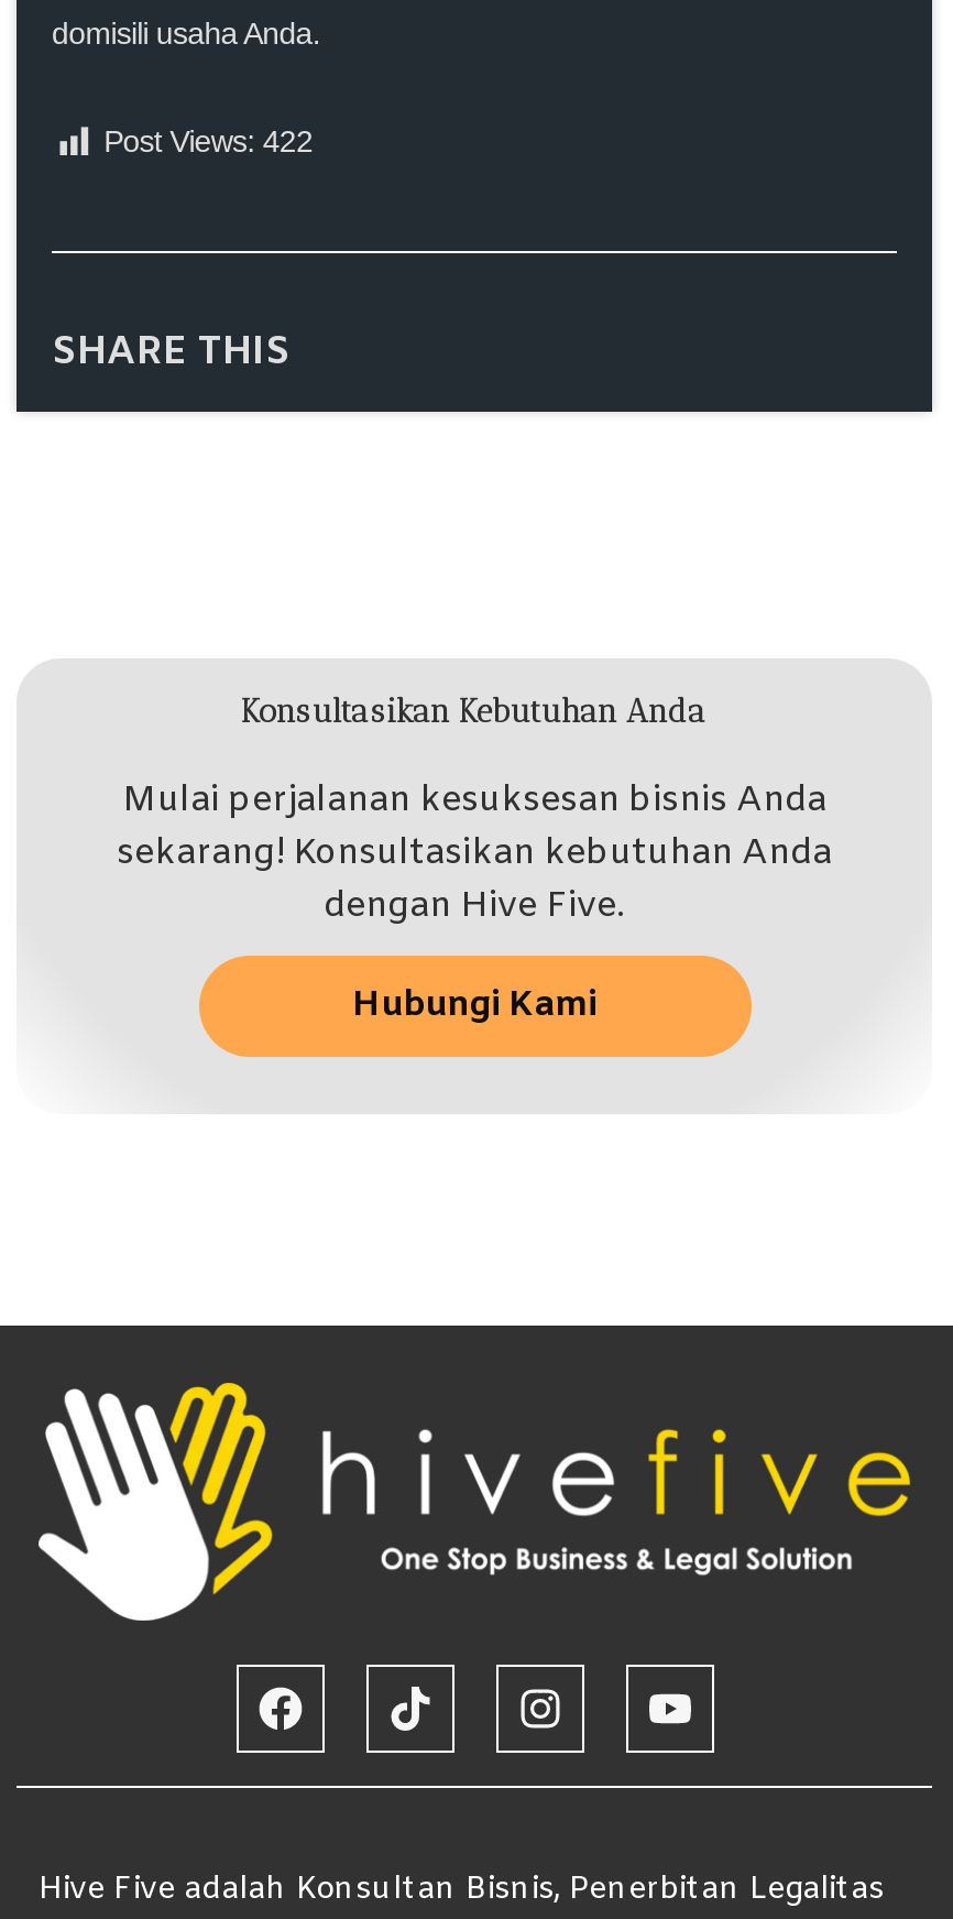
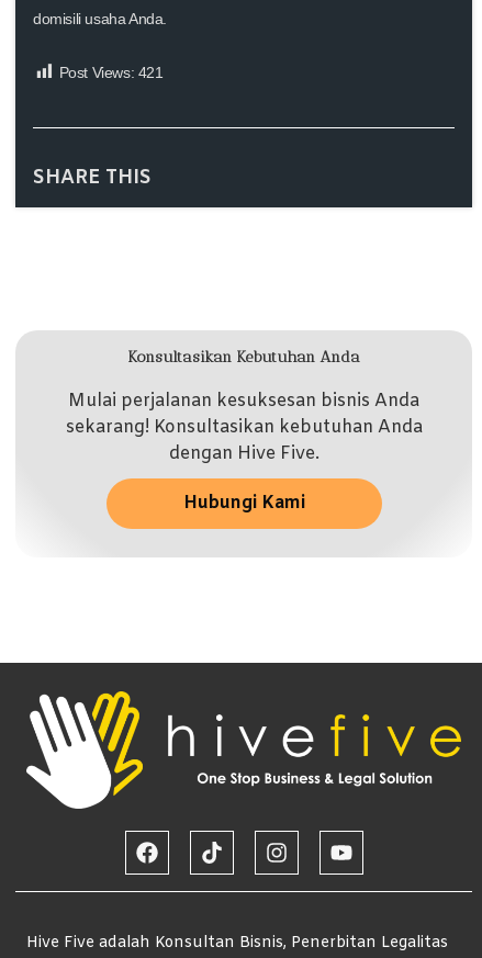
[104,124,313,160] Post Views: 422 -> [59,64,163,81] Post Views: 421

